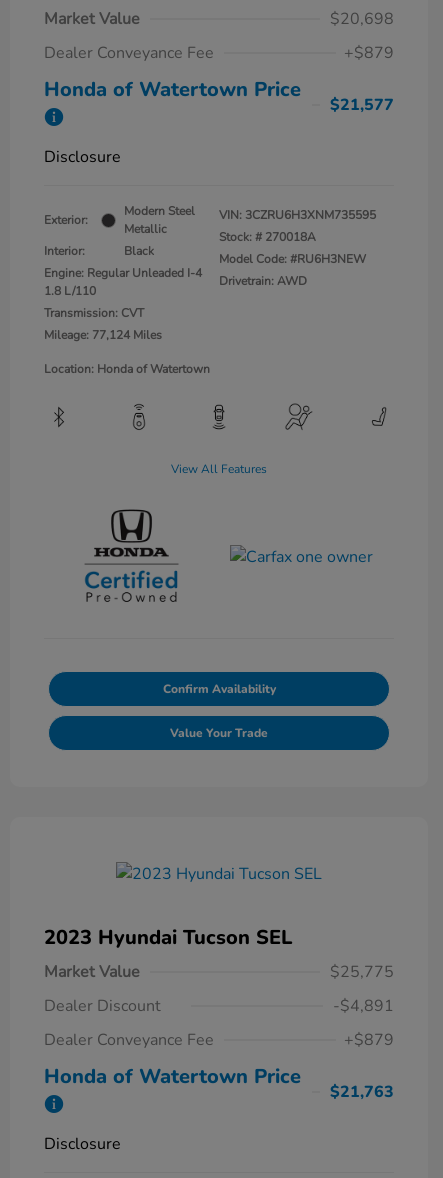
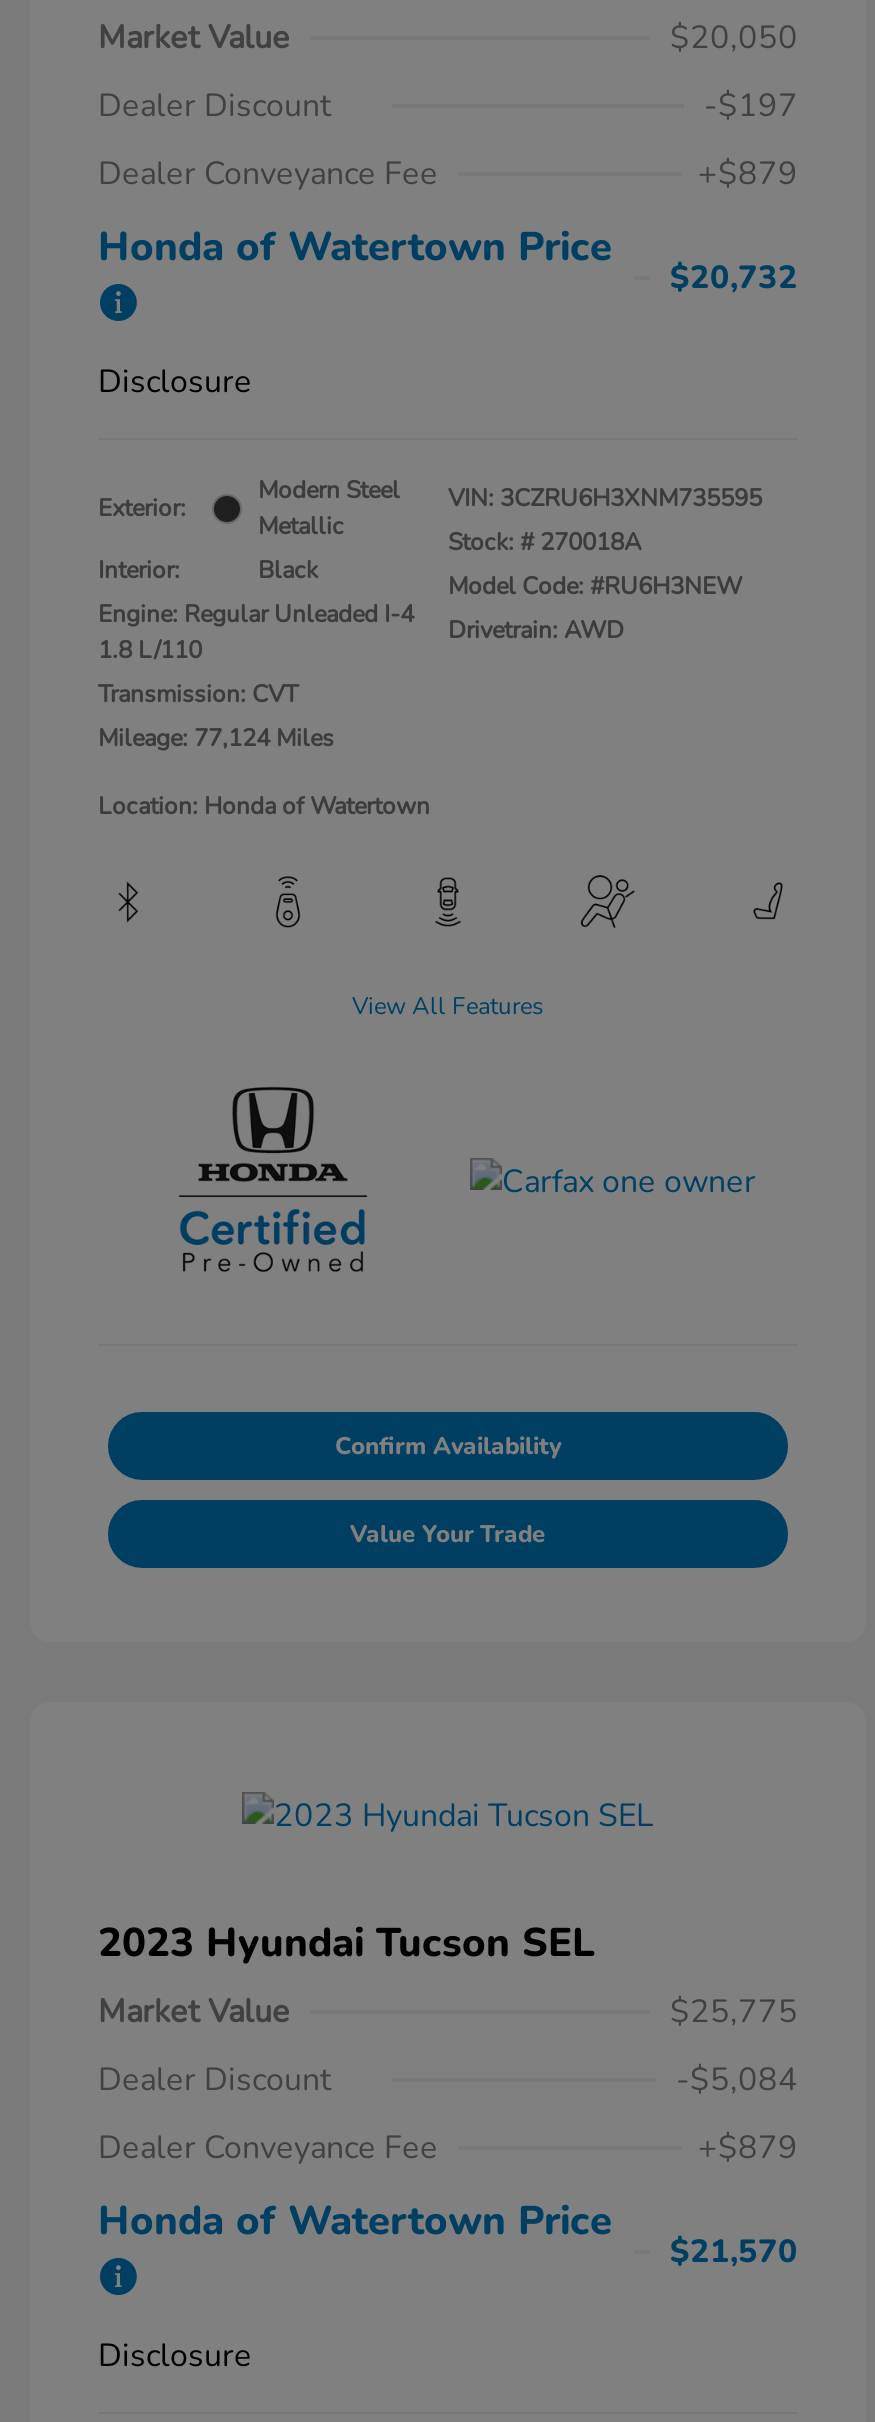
[330,8,394,30] $20,698 -> [98,16,798,128] $20,050 | Dealer Discount | -$197
[330,94,394,116] $21,577 -> [670,256,798,300] $20,732
[333,995,394,1017] -$4,891 -> [676,2058,798,2102] -$5,084
[330,1081,394,1103] $21,763 -> [670,2230,798,2274] $21,570

